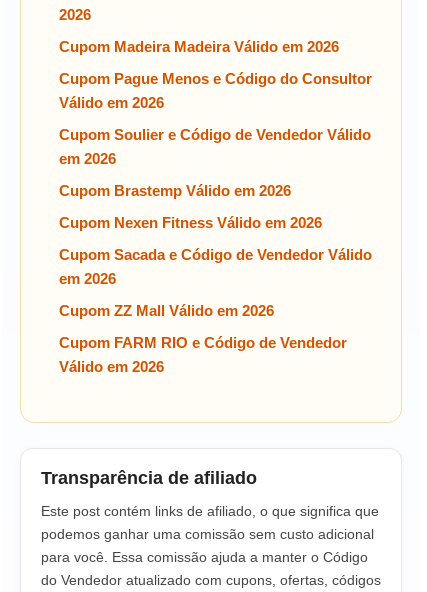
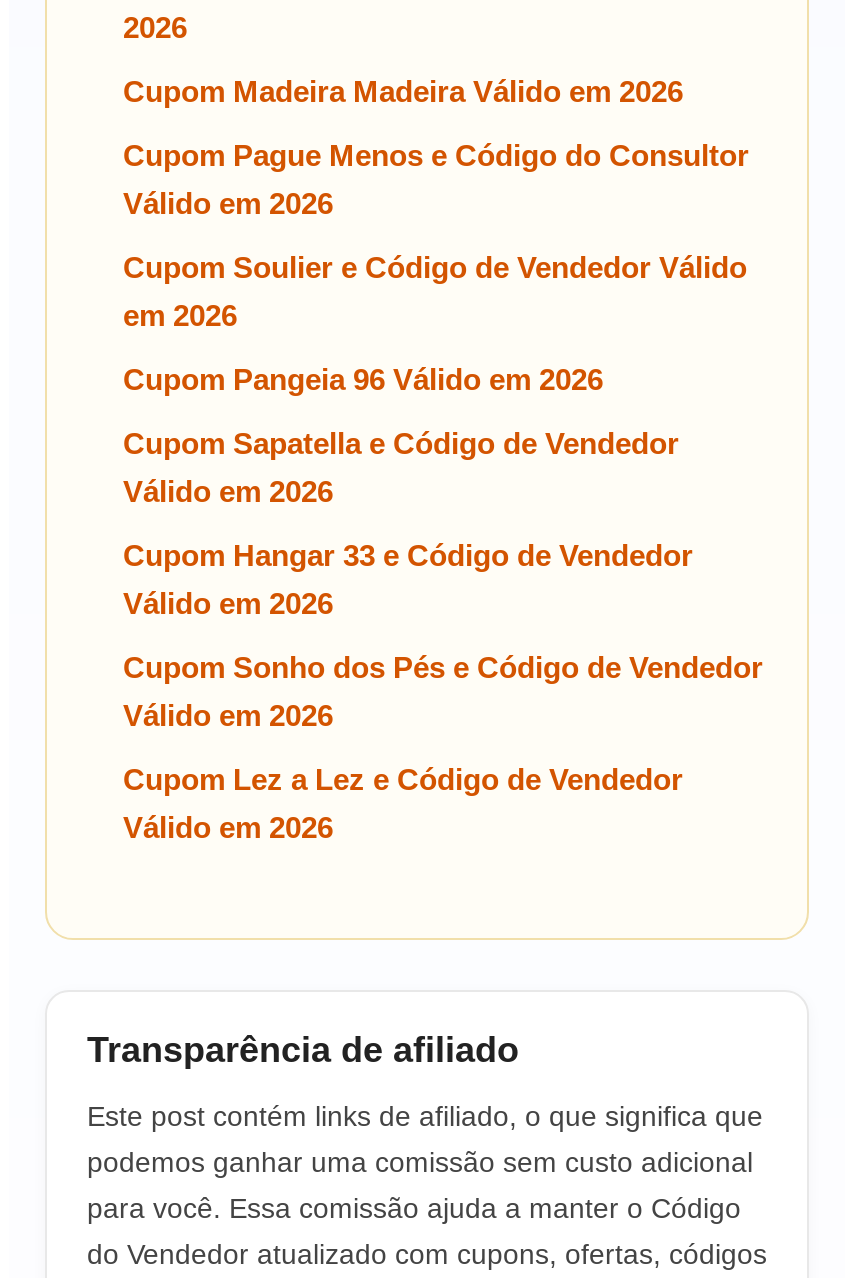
[59,181,291,198] Cupom Brastemp Válido em 2026 -> [123,361,603,395] Cupom Pangeia 96 Válido em 2026
[59,213,322,230] Cupom Nexen Fitness Válido em 2026 -> [123,425,679,507] Cupom Sapatella e Código de Vendedor | Válido em 2026
[59,245,372,286] Cupom Sacada e Código de Vendedor Válido | em 2026 -> [123,537,693,619] Cupom Hangar 33 e Código de Vendedor | Válido em 2026
[59,301,274,318] Cupom ZZ Mall Válido em 2026 -> [123,649,763,731] Cupom Sonho dos Pés e Código de Vendedor | Válido em 2026
[59,333,347,350] Cupom FARM RIO e Código de Vendedor -> [123,761,683,795] Cupom Lez a Lez e Código de Vendedor

